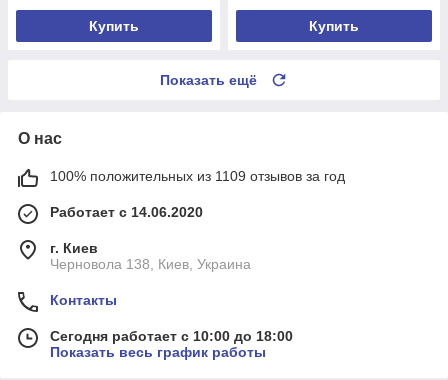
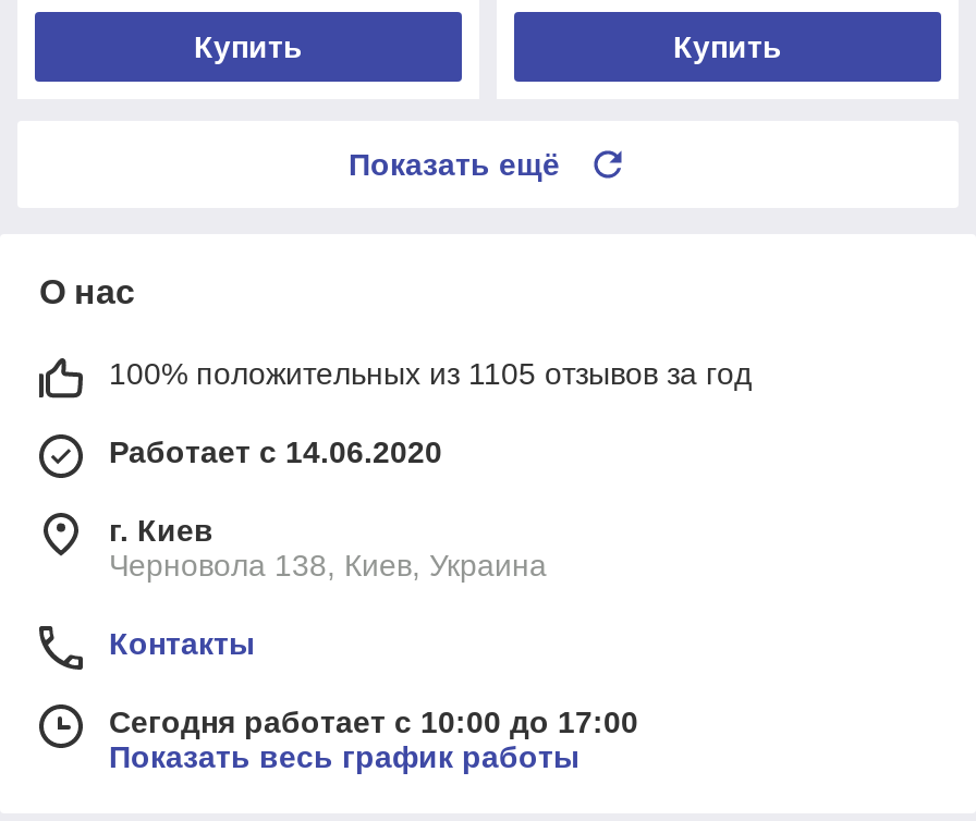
[50,168,345,184] 100% положительных из 1109 отзывов за год -> [109,356,752,390] 100% положительных из 1105 отзывов за год
[50,328,293,344] Сегодня работает с 10:00 до 18:00 -> [109,704,638,739] Сегодня работает с 10:00 до 17:00

